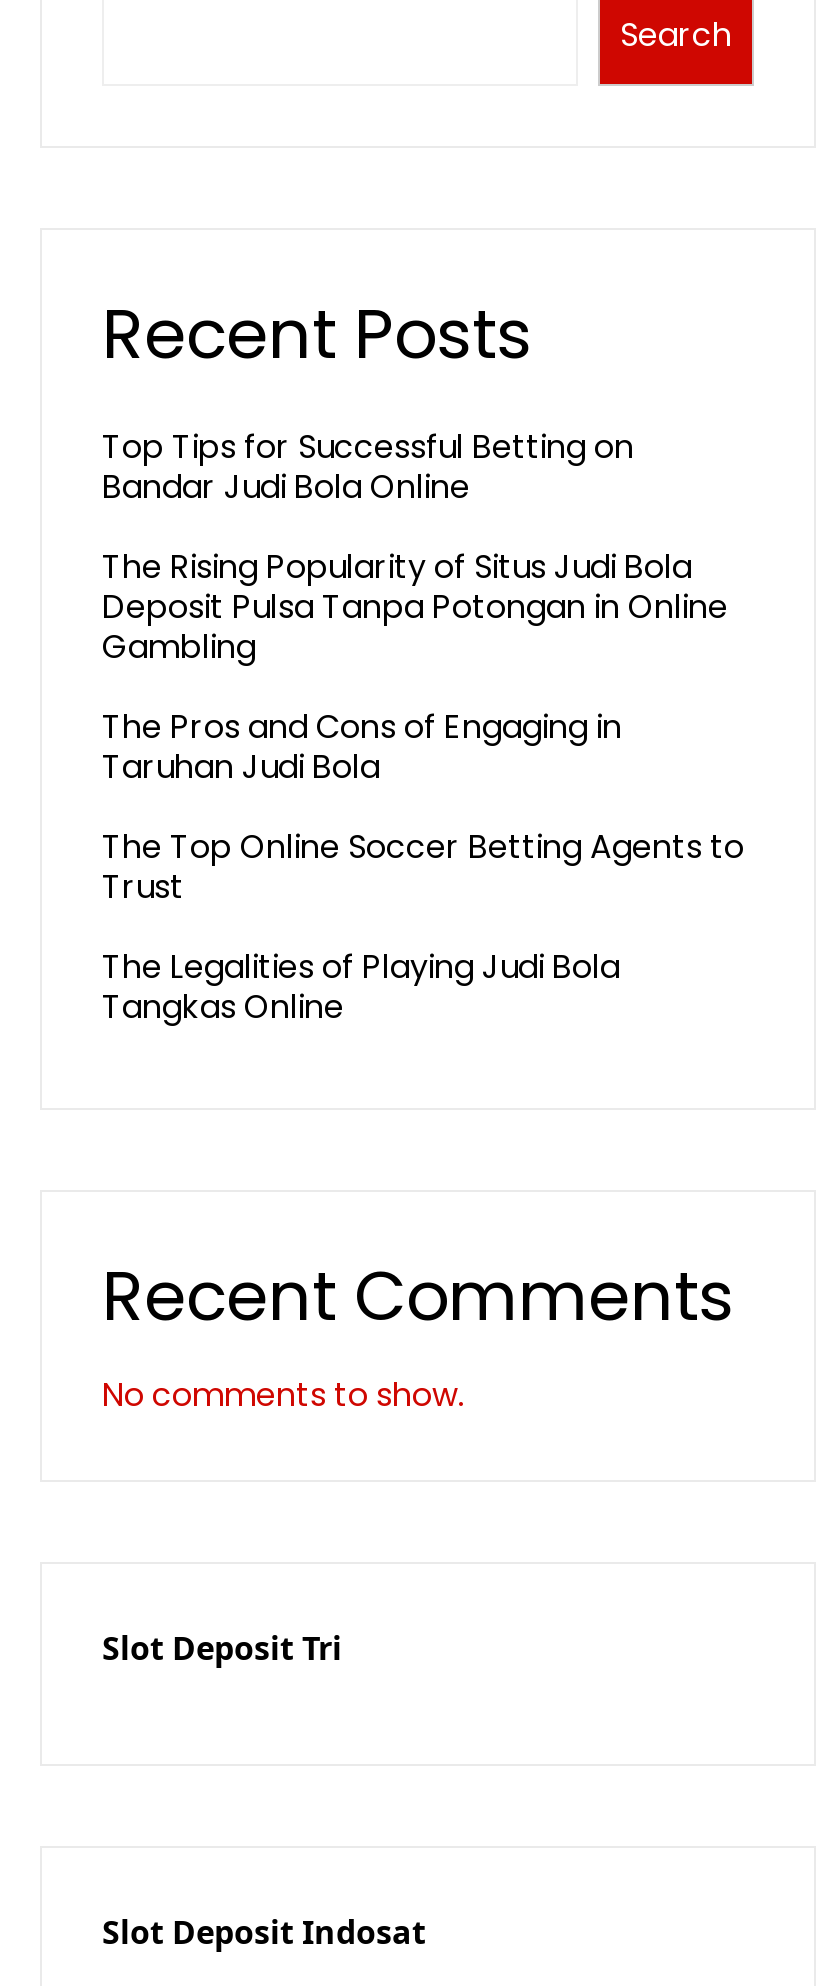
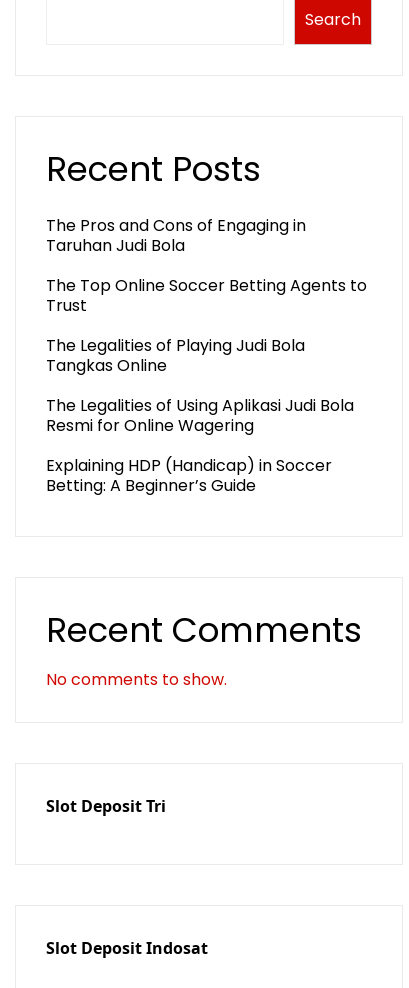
[102,424,728,670] Top Tips for Successful Betting on | Bandar Judi Bola Online | The Rising Popularity of Situs Judi Bola | Deposit Pulsa Tanpa Potongan in Online | Gambling -> none
moved [102,704,744,1030] -> [46,214,367,377]: The Pros and Cons of Engaging in | Taruhan Judi Bola | The Top Online Soccer Betting Agents to | Trust | The Legalities of Playing Judi Bola | Tangkas Online
none -> [46,394,354,497] The Legalities of Using Aplikasi Judi Bola | Resmi for Online Wagering | Explaining HDP (Handicap) in Soccer | Betting: A Beginner’s Guide

